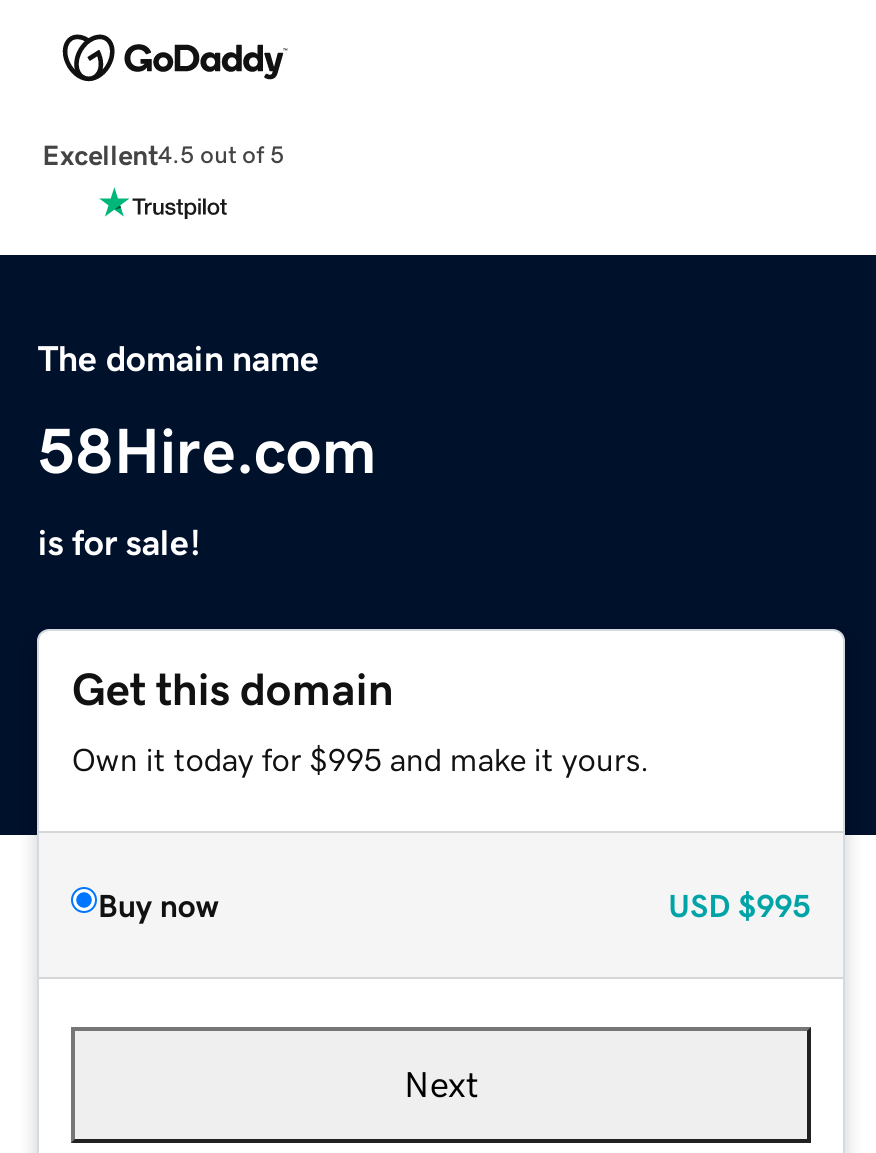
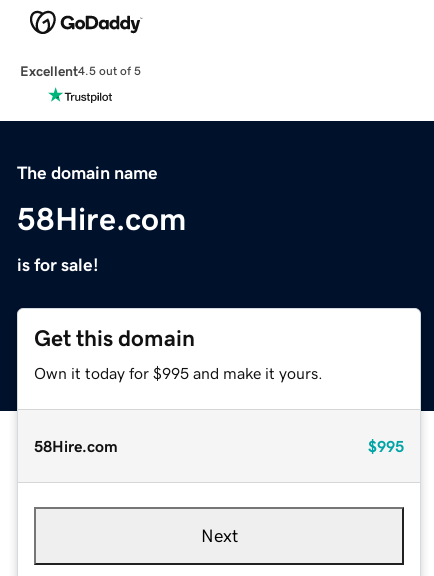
[98,888,810,920] Buy now | USD $995 -> [34,438,404,454] 58Hire.com | $995

